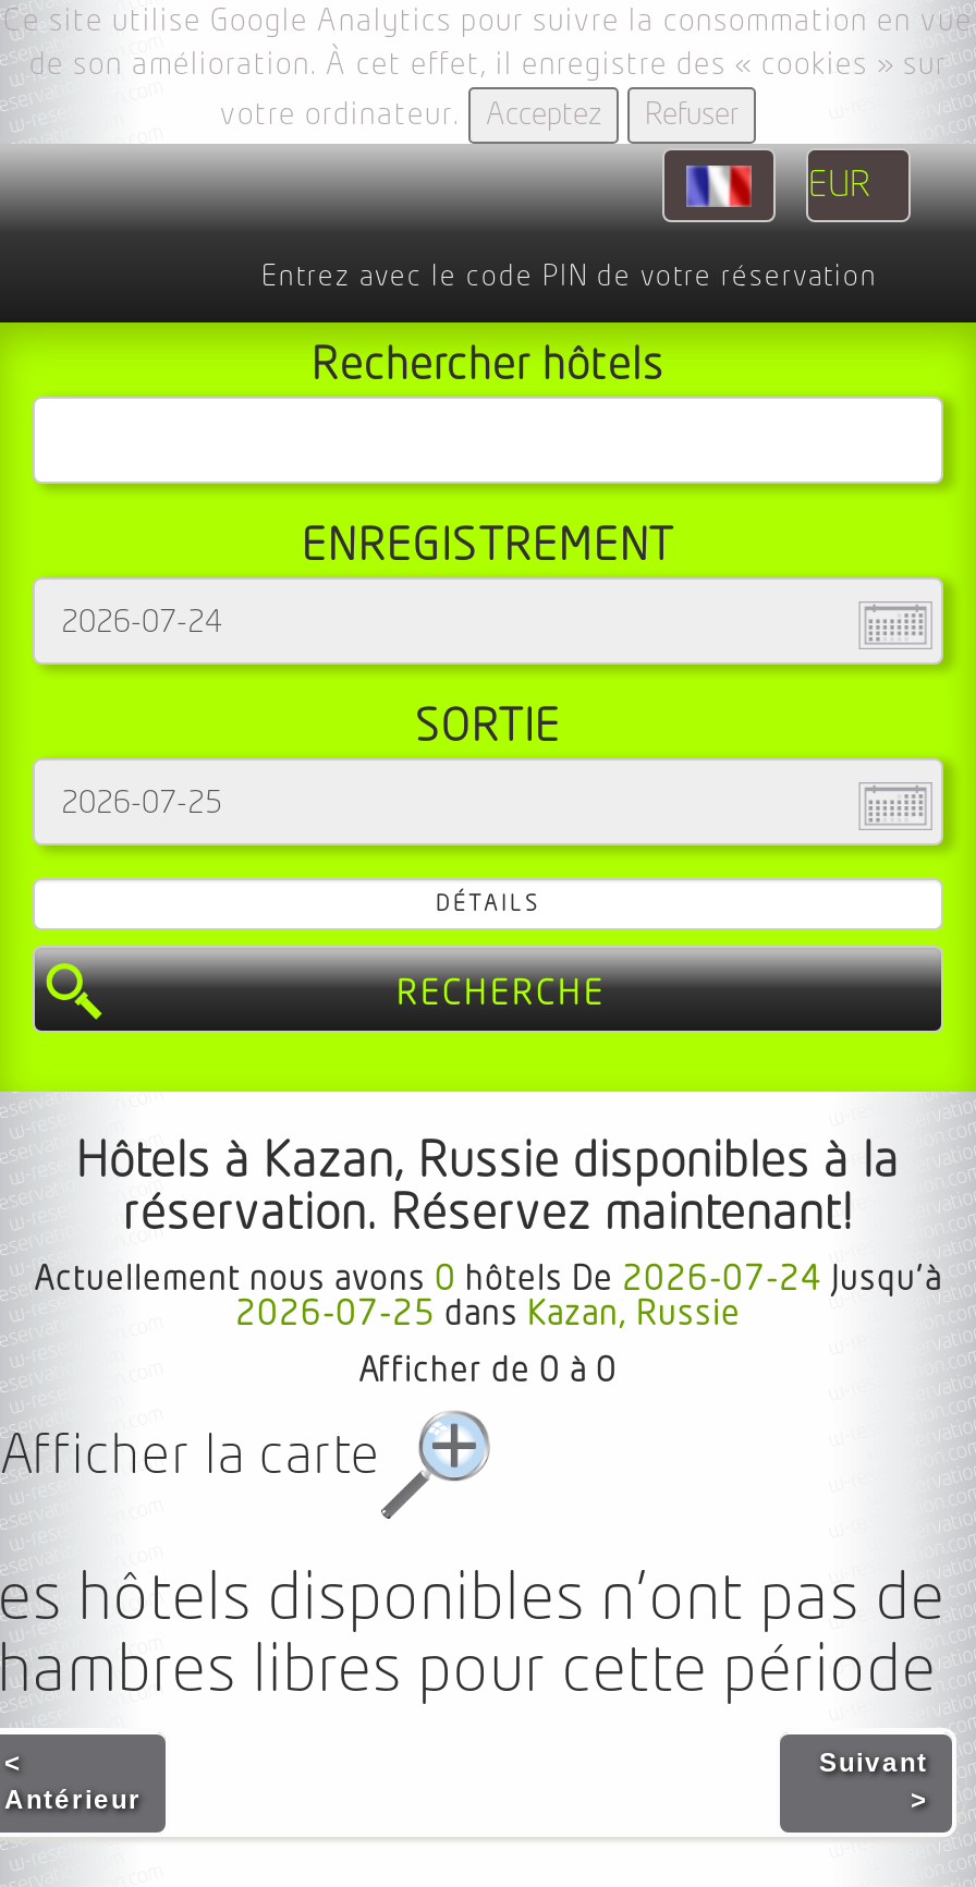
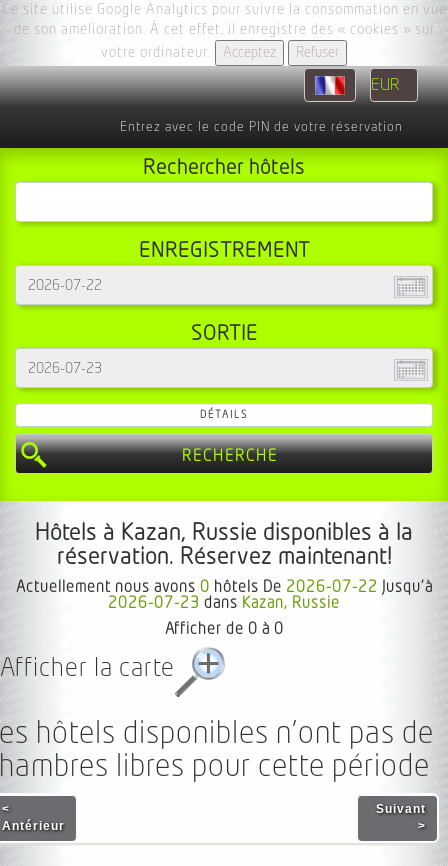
[34,1262,942,1296] Actuellement nous avons 0 hôtels De 2026-07-24 Jusqu’à -> [15,579,432,595] Actuellement nous avons 0 hôtels De 2026-07-22 Jusqu’à
[235,1296,741,1331] 2026-07-25 dans Kazan, Russie -> [108,595,340,611] 2026-07-23 dans Kazan, Russie

